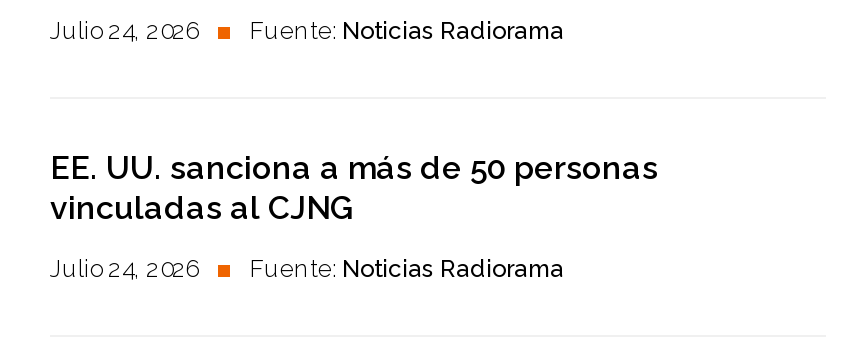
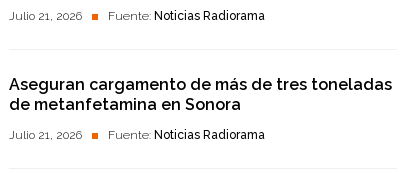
[50,17,564,45] Julio 24, 2026 Fuente: Noticias Radiorama -> [9,9,265,23] Julio 21, 2026 Fuente: Noticias Radiorama
[50,149,658,227] EE. UU. sanciona a más de 50 personas | vinculadas al CJNG -> [9,75,392,114] Aseguran cargamento de más de tres toneladas | de metanfetamina en Sonora
[50,255,564,283] Julio 24, 2026 Fuente: Noticias Radiorama -> [9,128,265,142] Julio 21, 2026 Fuente: Noticias Radiorama

